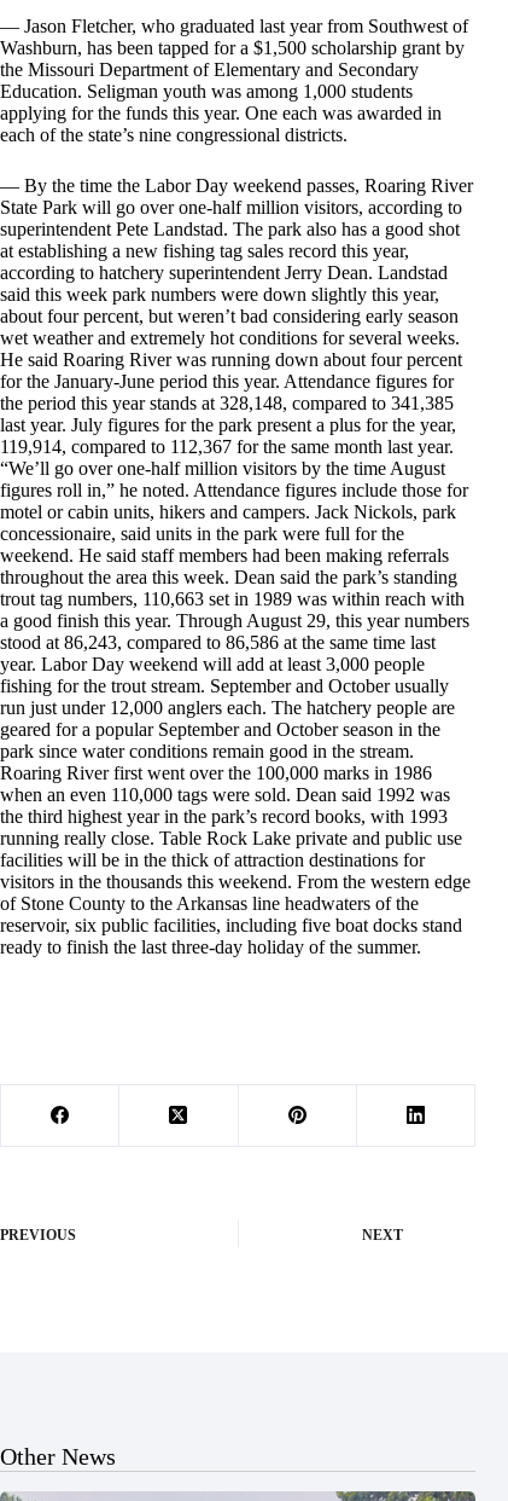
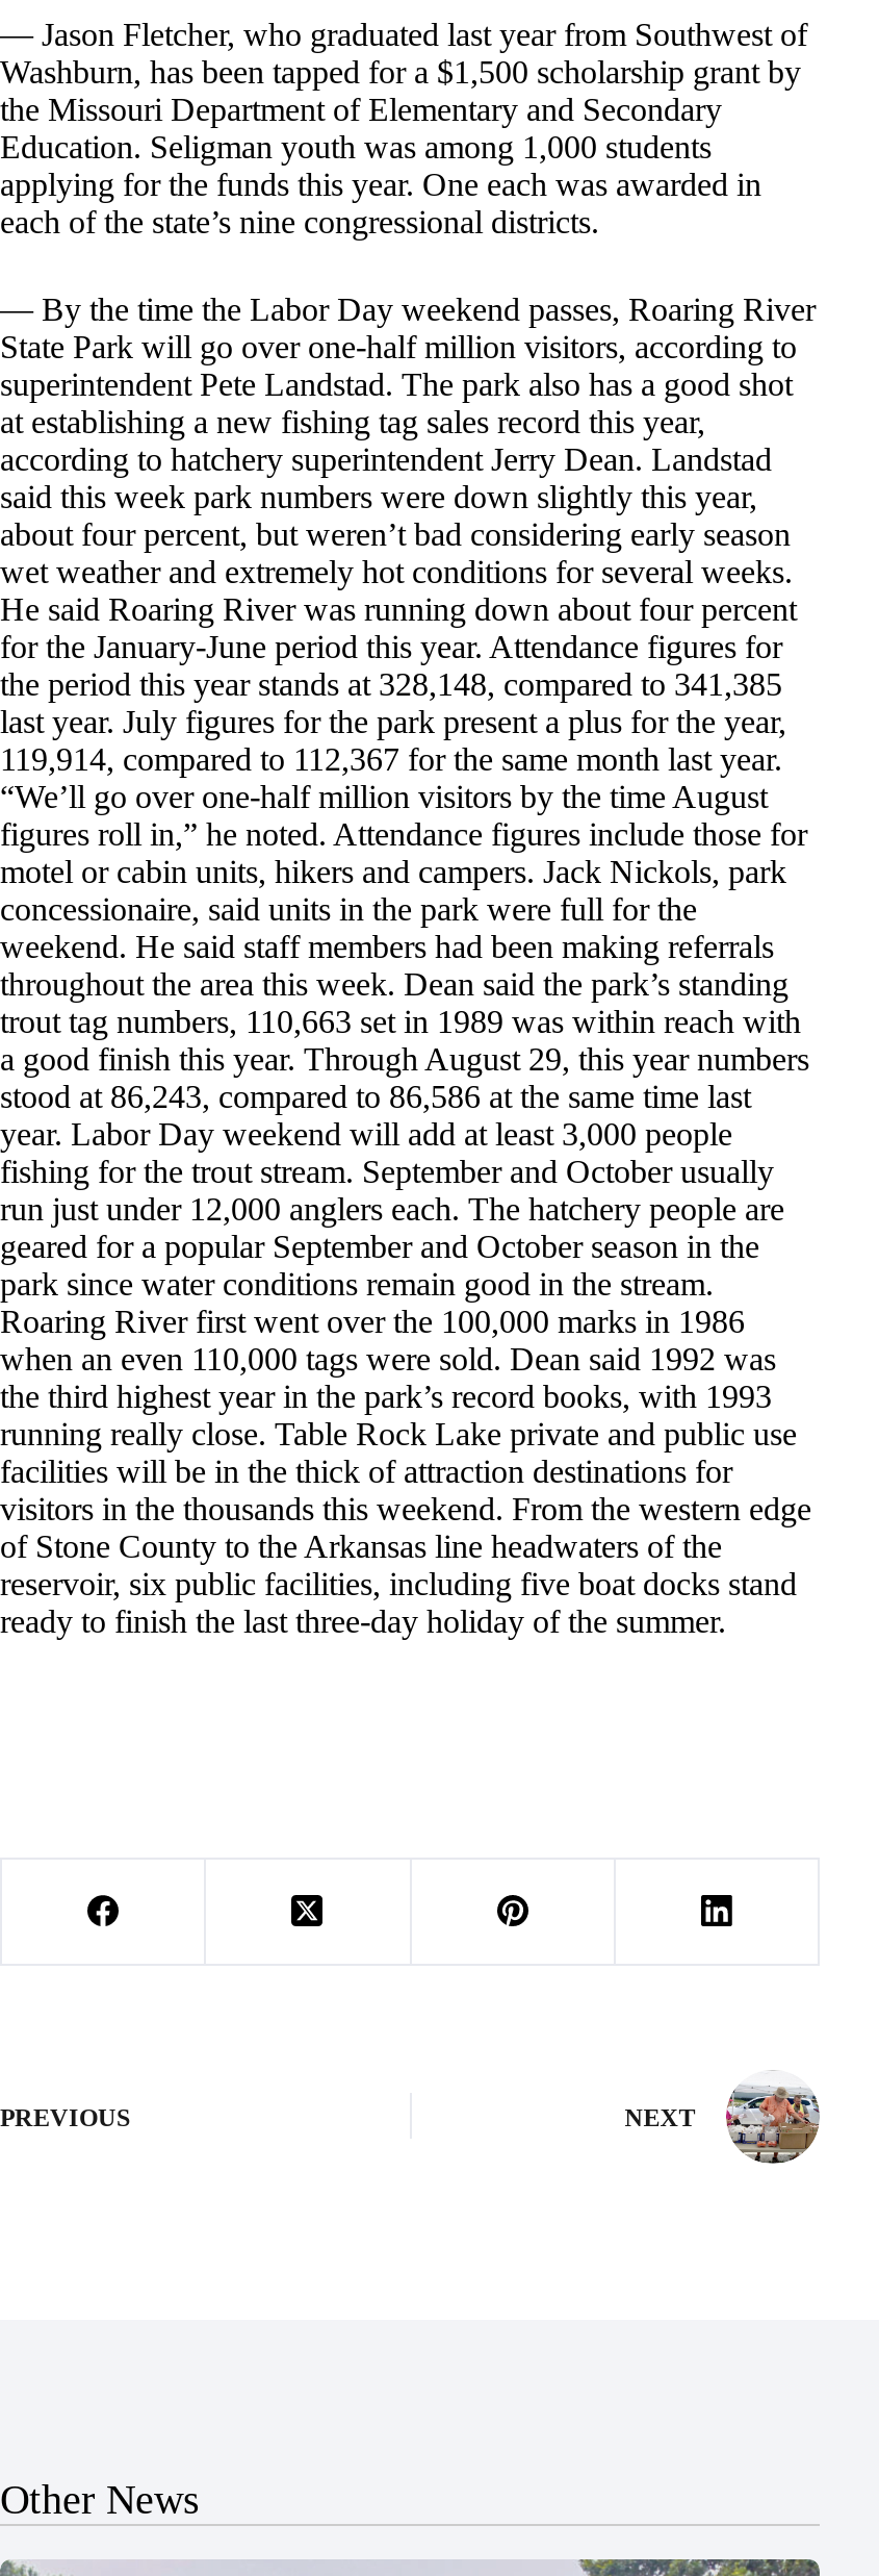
none -> [724,2082,822,2166] [image]

